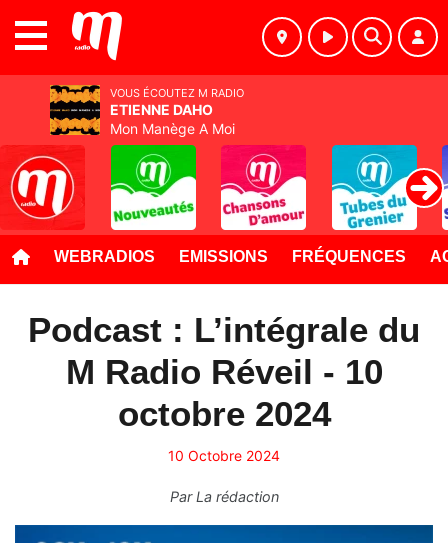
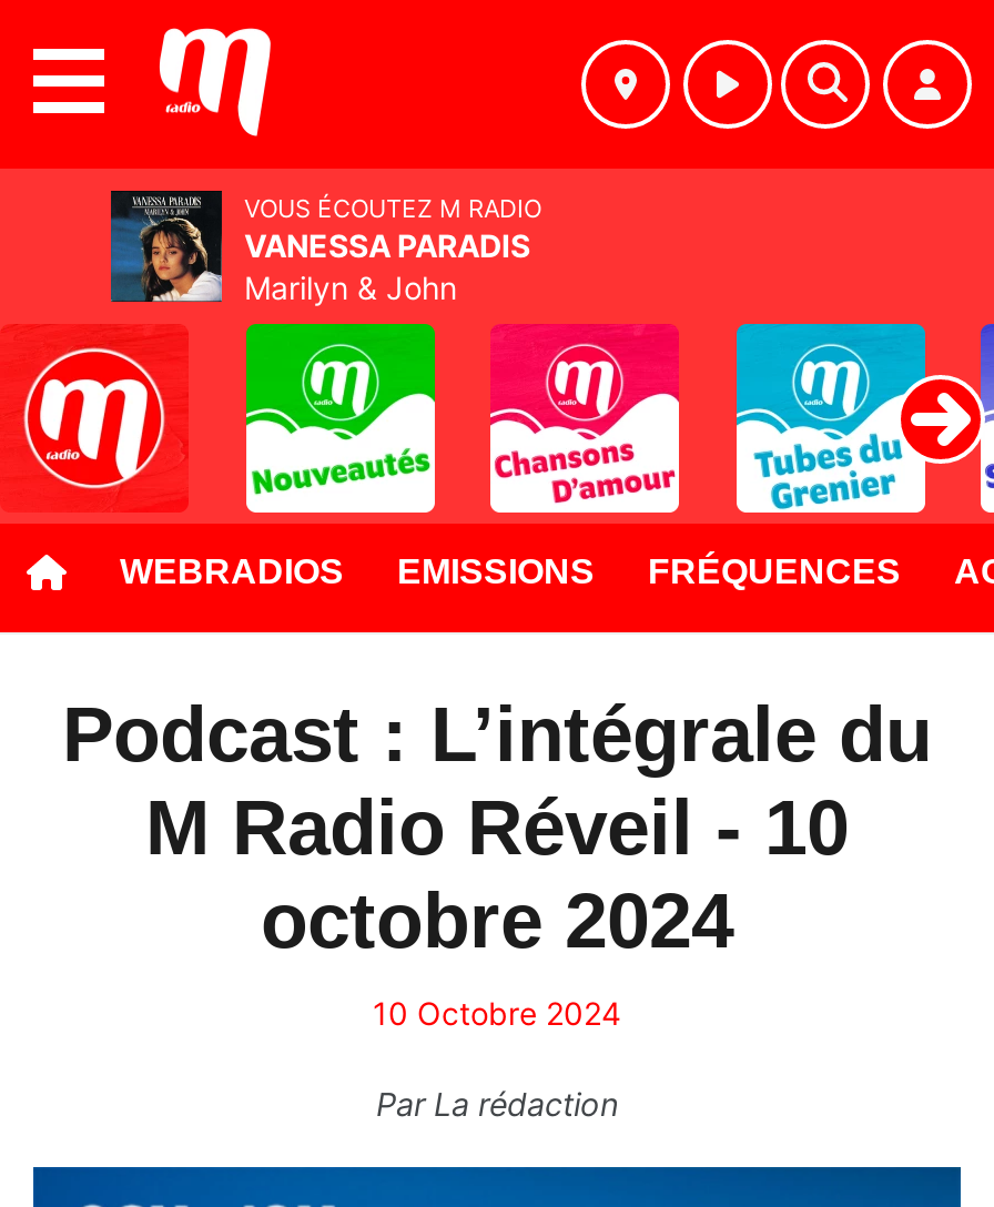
[49,84,235,137] [image] | ETIENNE DAHO | Mon Manège A Moi -> [109,189,530,306] [image] | VANESSA PARADIS | Marilyn & John

